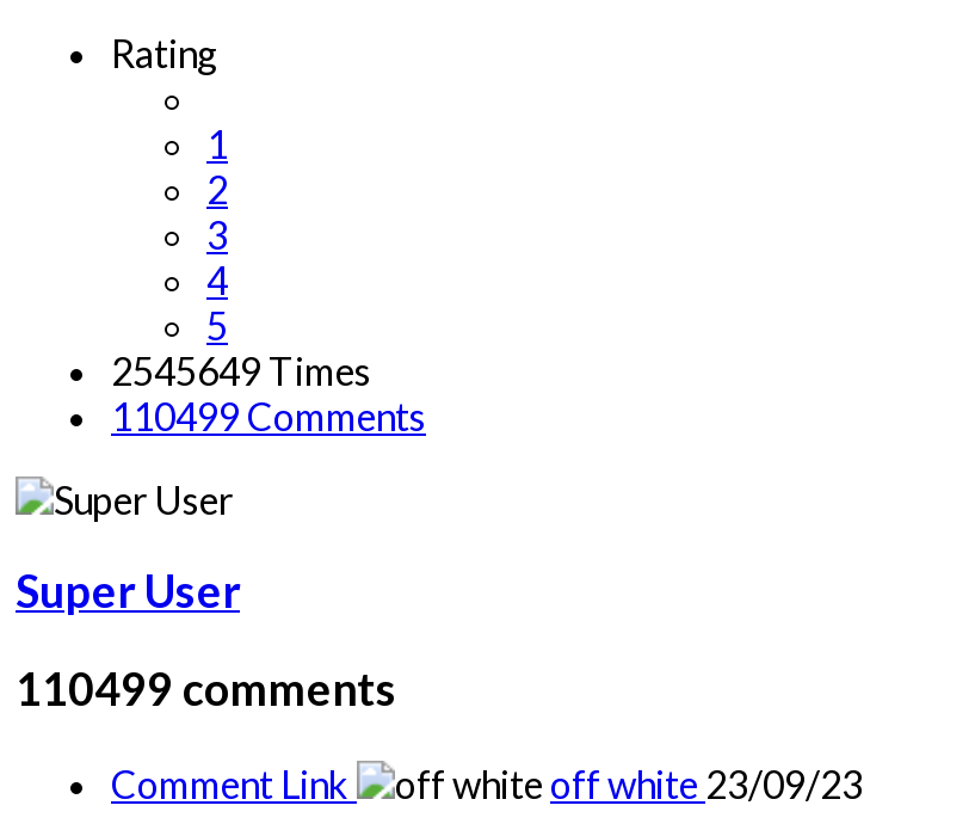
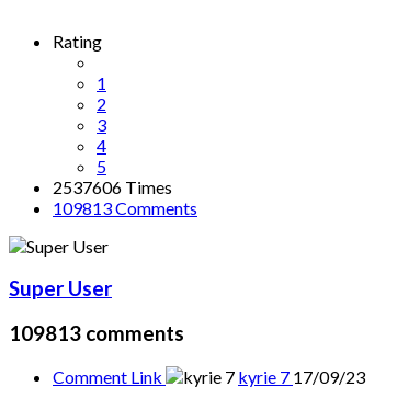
[111,347,371,392] 2545649 Times -> [53,176,172,197] 2537606 Times
[111,392,426,437] 110499 Comments -> [53,197,197,218] 109813 Comments
[16,663,397,716] 110499 comments -> [9,321,184,345] 109813 comments
[550,760,863,806] off white 23/09/23 -> [238,366,365,387] kyrie 7 17/09/23

